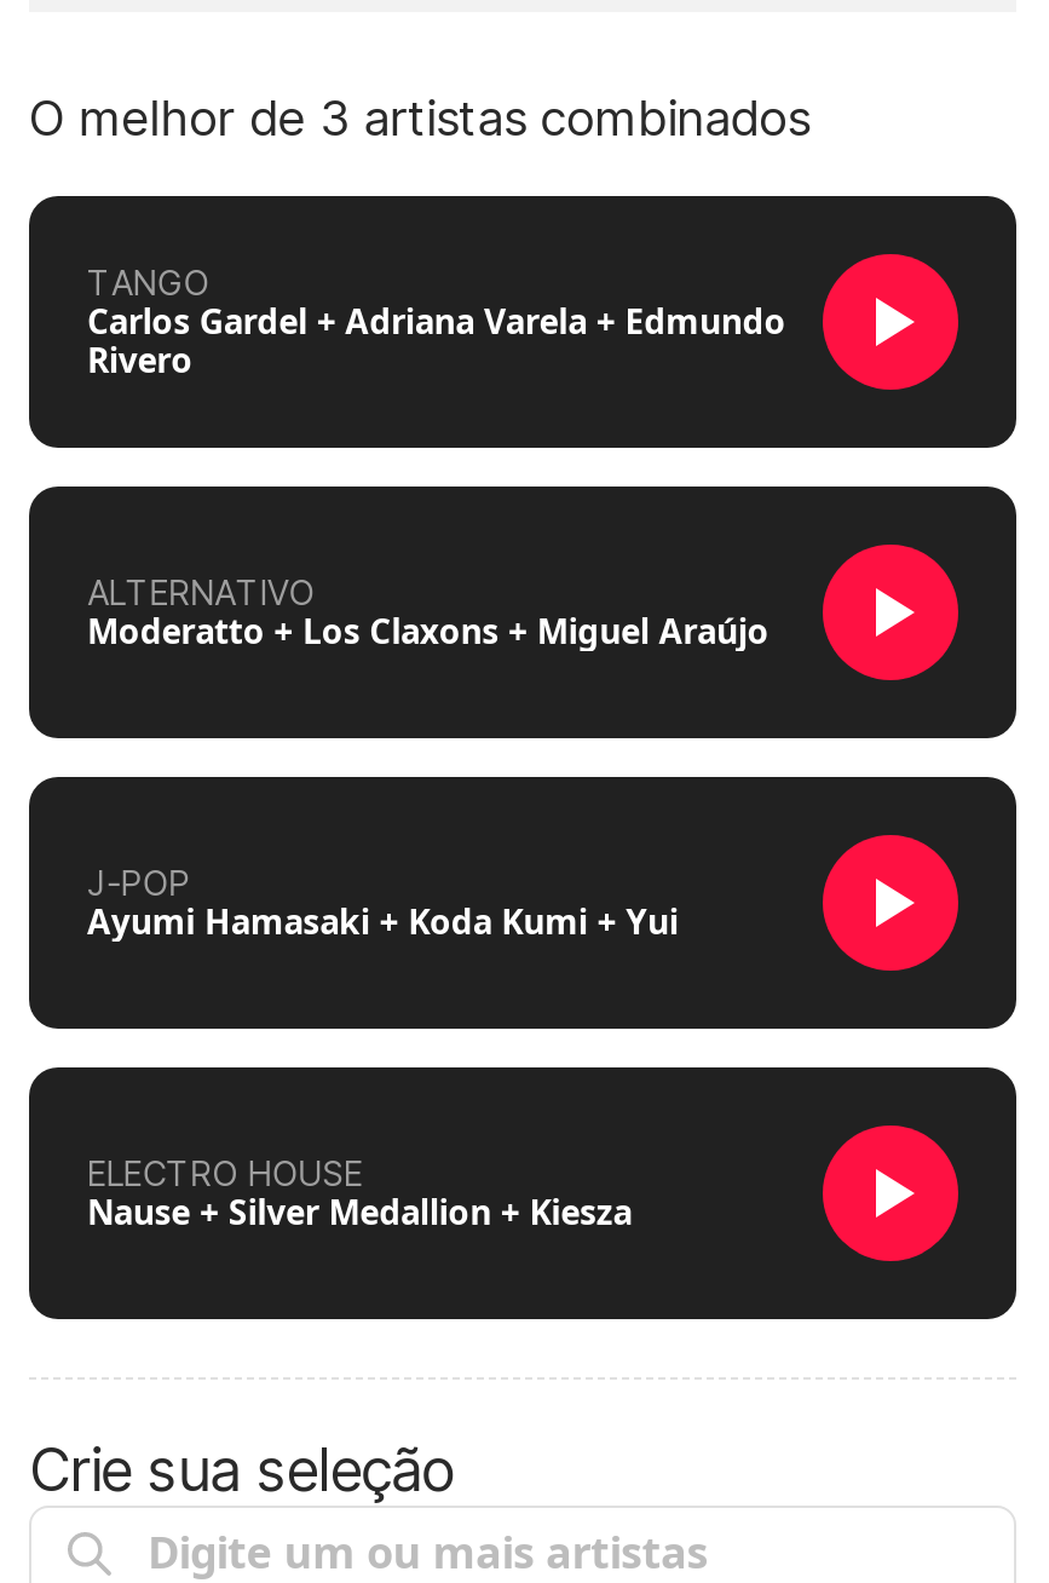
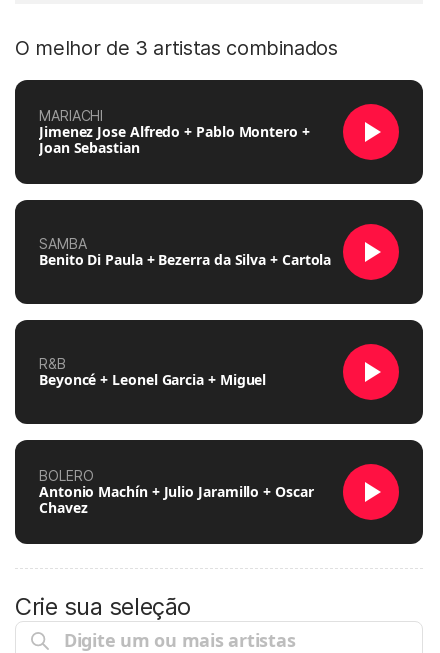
[87,261,785,382] TANGO | Carlos Gardel + Adriana Varela + Edmundo | Rivero -> [39,107,310,157] MARIACHI | Jimenez Jose Alfredo + Pablo Montero + | Joan Sebastian
[87,571,769,654] ALTERNATIVO | Moderatto + Los Claxons + Miguel Araújo -> [39,235,331,269] SAMBA | Benito Di Paula + Bezerra da Silva + Cartola
[87,862,678,944] J-POP | Ayumi Hamasaki + Koda Kumi + Yui -> [39,355,266,389] R&B | Beyoncé + Leonel Garcia + Miguel
[87,1152,632,1234] ELECTRO HOUSE | Nause + Silver Medallion + Kiesza -> [39,467,314,517] BOLERO | Antonio Machín + Julio Jaramillo + Oscar | Chavez

